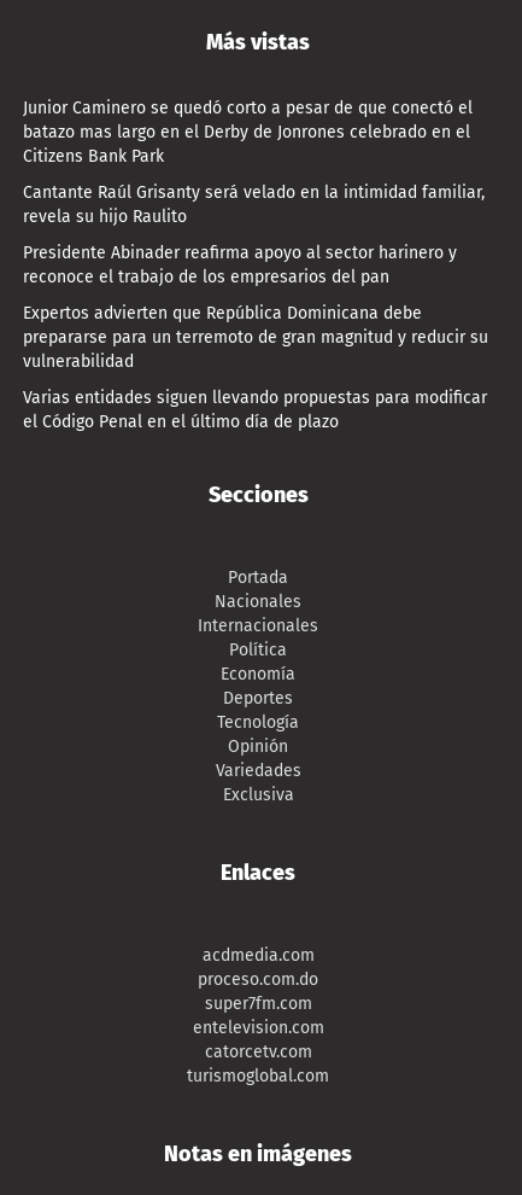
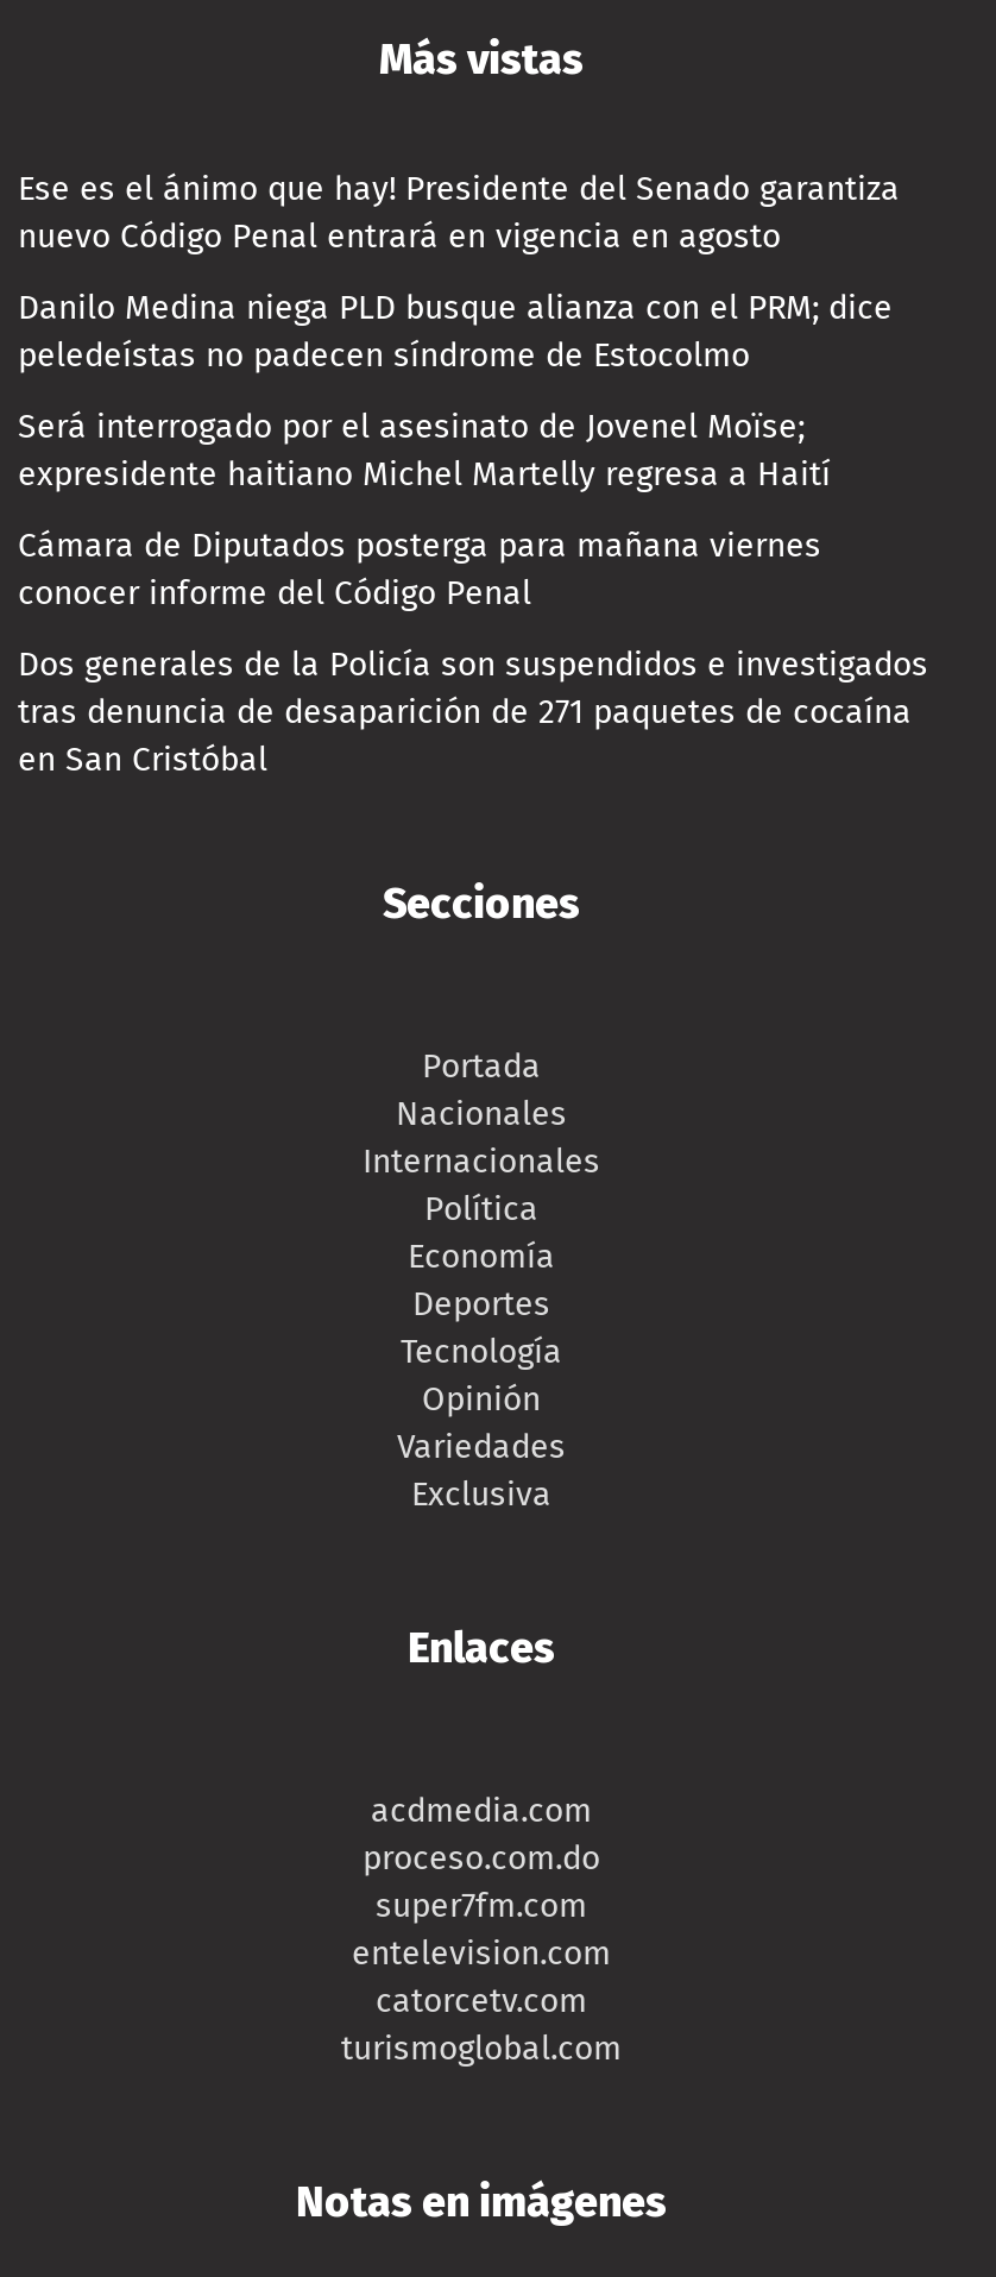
[23,98,473,167] Junior Caminero se quedó corto a pesar de que conectó el | batazo mas largo en el Derby de Jonrones celebrado en el | Citizens Bank Park -> [18,170,900,258] Ese es el ánimo que hay! Presidente del Senado garantiza | nuevo Código Penal entrará en vigencia en agosto
[23,183,485,227] Cantante Raúl Grisanty será velado en la intimidad familiar, | revela su hijo Raulito -> [18,289,893,377] Danilo Medina niega PLD busque alianza con el PRM; dice | peledeístas no padecen síndrome de Estocolmo
[23,243,457,288] Presidente Abinader reafirma apoyo al sector harinero y | reconoce el trabajo de los empresarios del pan -> [18,408,831,496] Será interrogado por el asesinato de Jovenel Moïse; | expresidente haitiano Michel Martelly regresa a Haití
[23,303,488,372] Expertos advierten que República Dominicana debe | prepararse para un terremoto de gran magnitud y reducir su | vulnerabilidad -> [18,527,821,614] Cámara de Diputados posterga para mañana viernes | conocer informe del Código Penal
[23,388,487,433] Varias entidades siguen llevando propuestas para modificar | el Código Penal en el último día de plazo -> [18,645,928,781] Dos generales de la Policía son suspendidos e investigados | tras denuncia de desaparición de 271 paquetes de cocaína | en San Cristóbal

